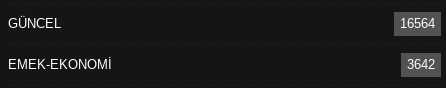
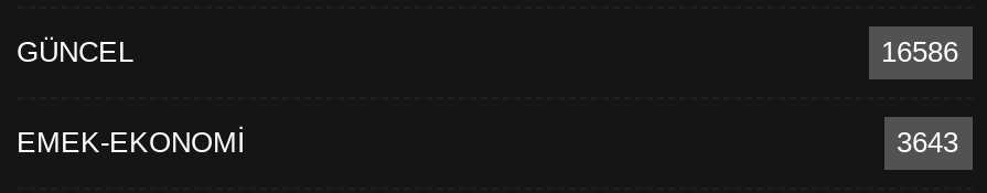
[399,16,434,31] 16564 -> [881,35,958,68] 16586
[406,57,434,72] 3642 -> [897,126,958,159] 3643

